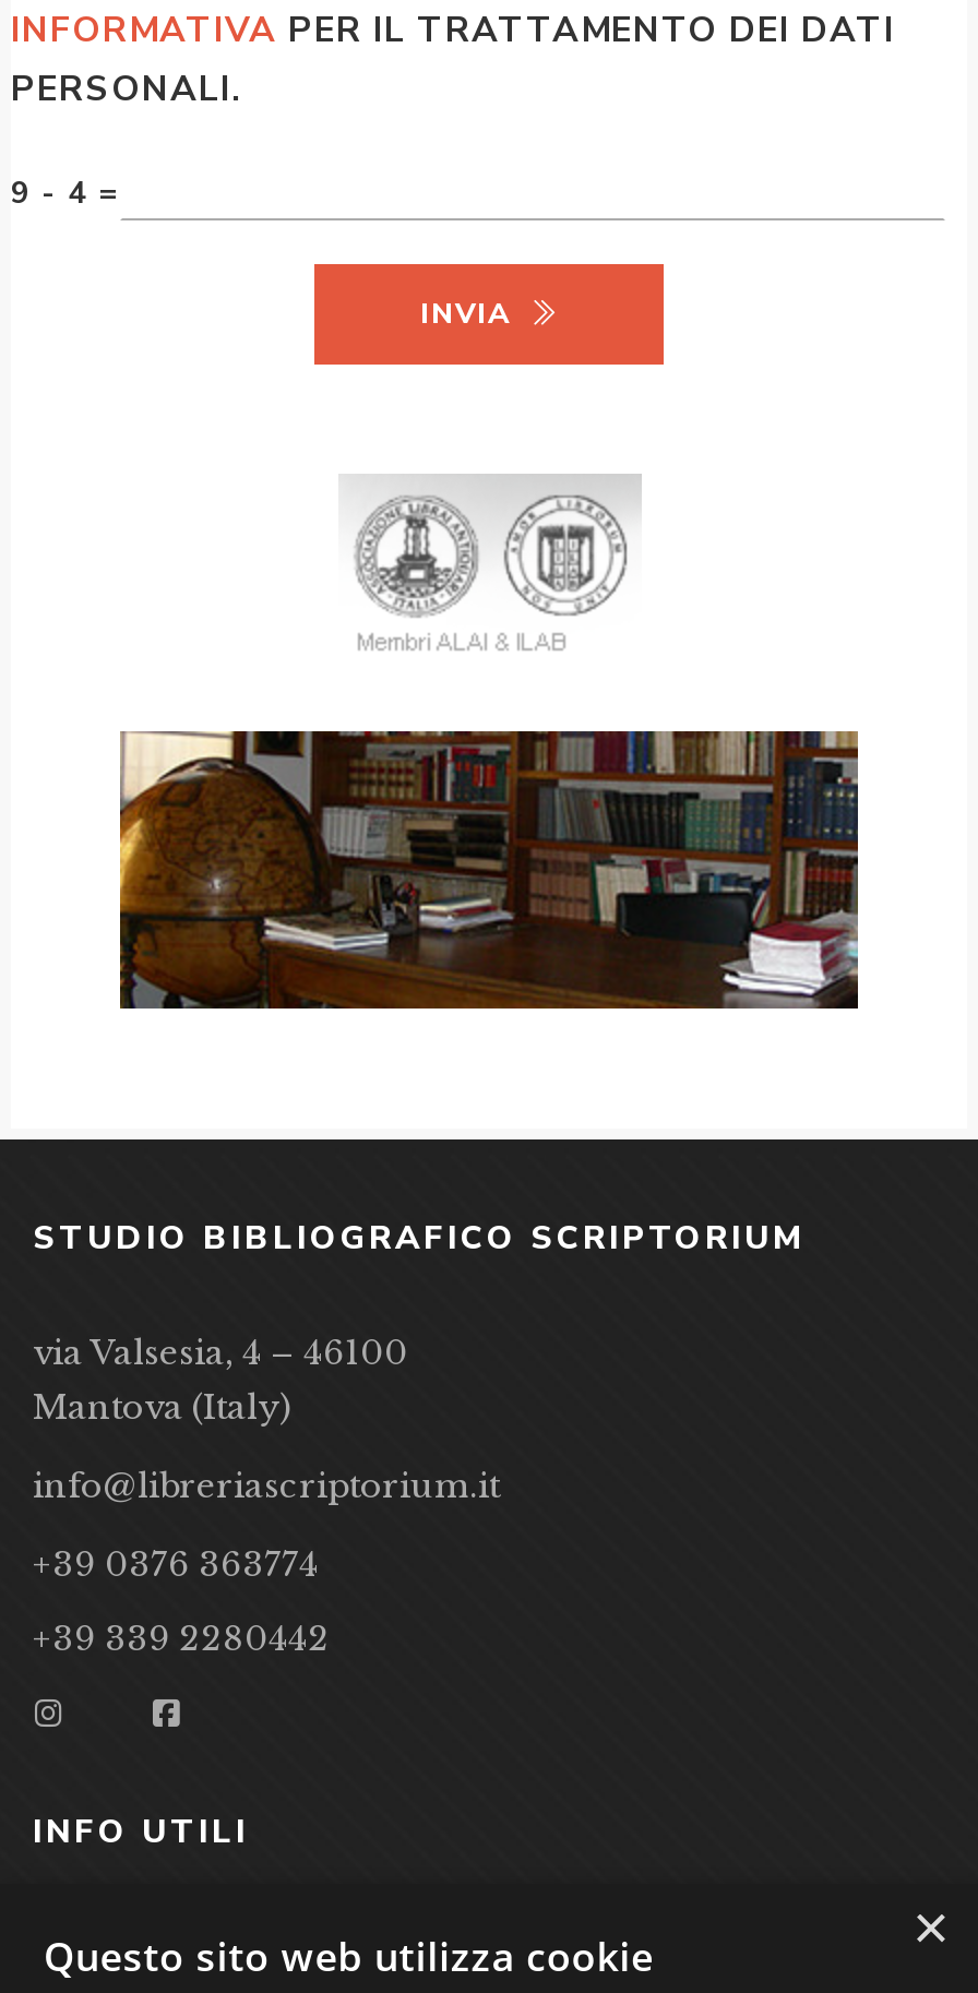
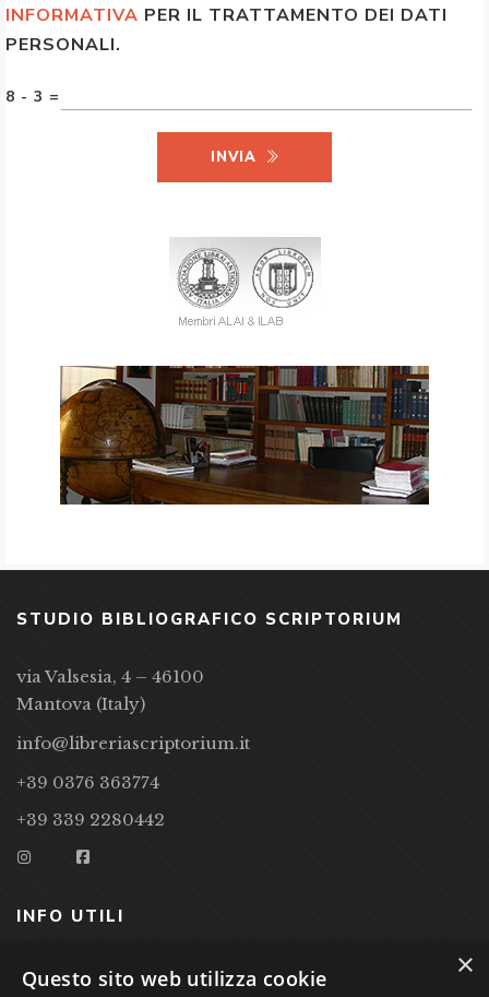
[11,172,120,213] 9 - 4 = -> [5,86,60,107] 8 - 3 =

